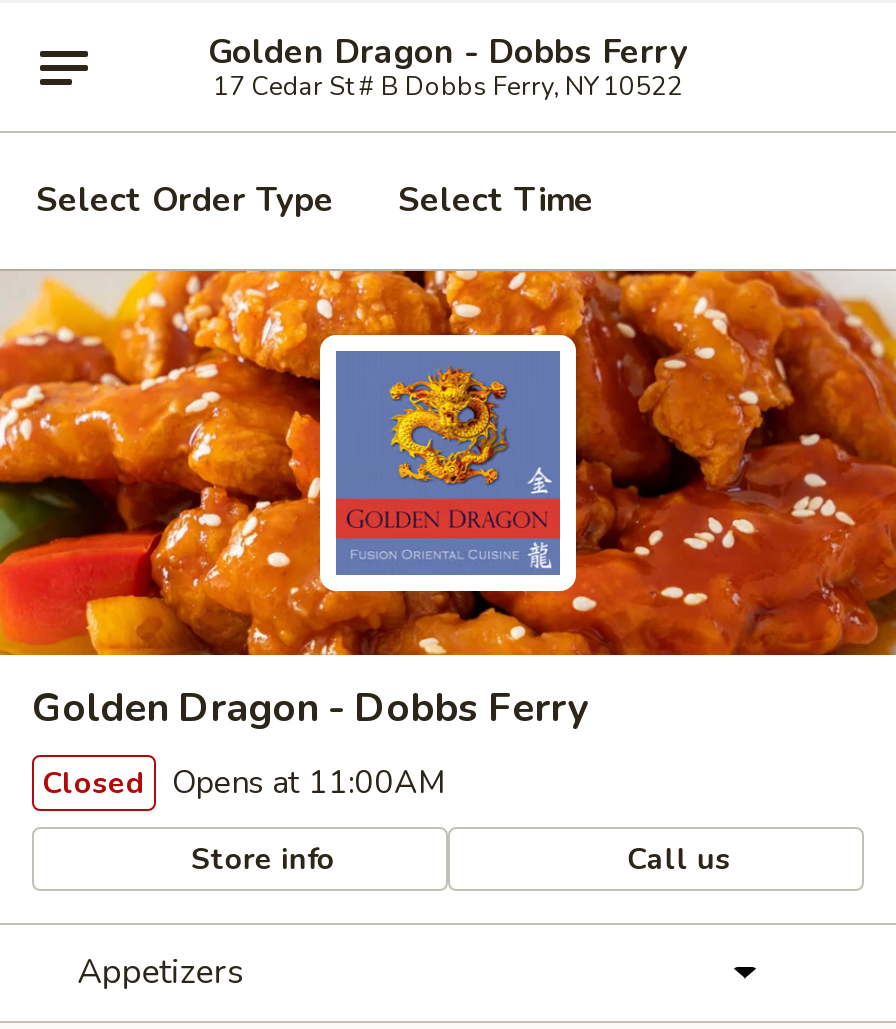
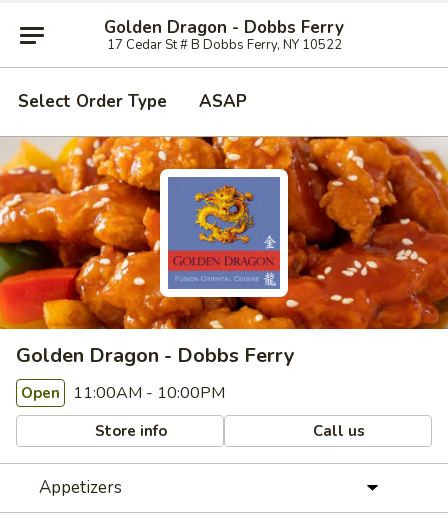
[398,177,594,223] Select Time -> [199,90,247,113] ASAP
[42,761,446,805] Closed Opens at 11:00AM -> [21,382,225,404] Open 11:00AM - 10:00PM

